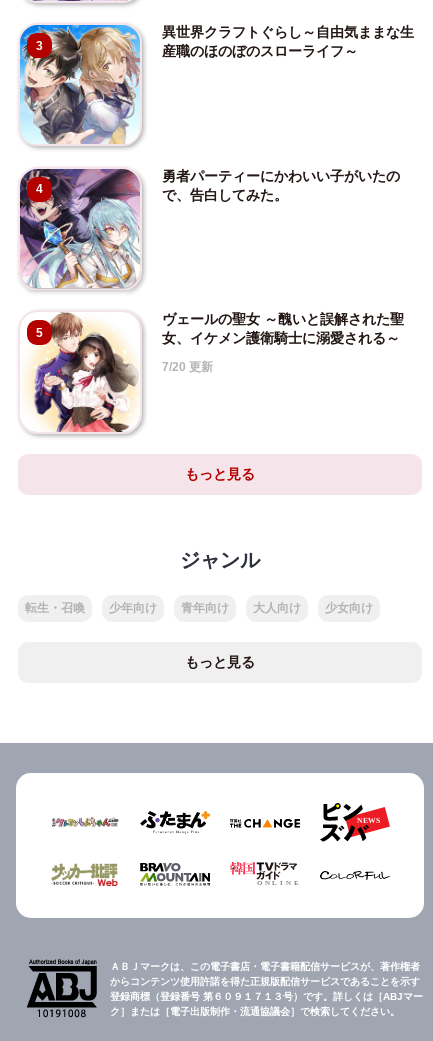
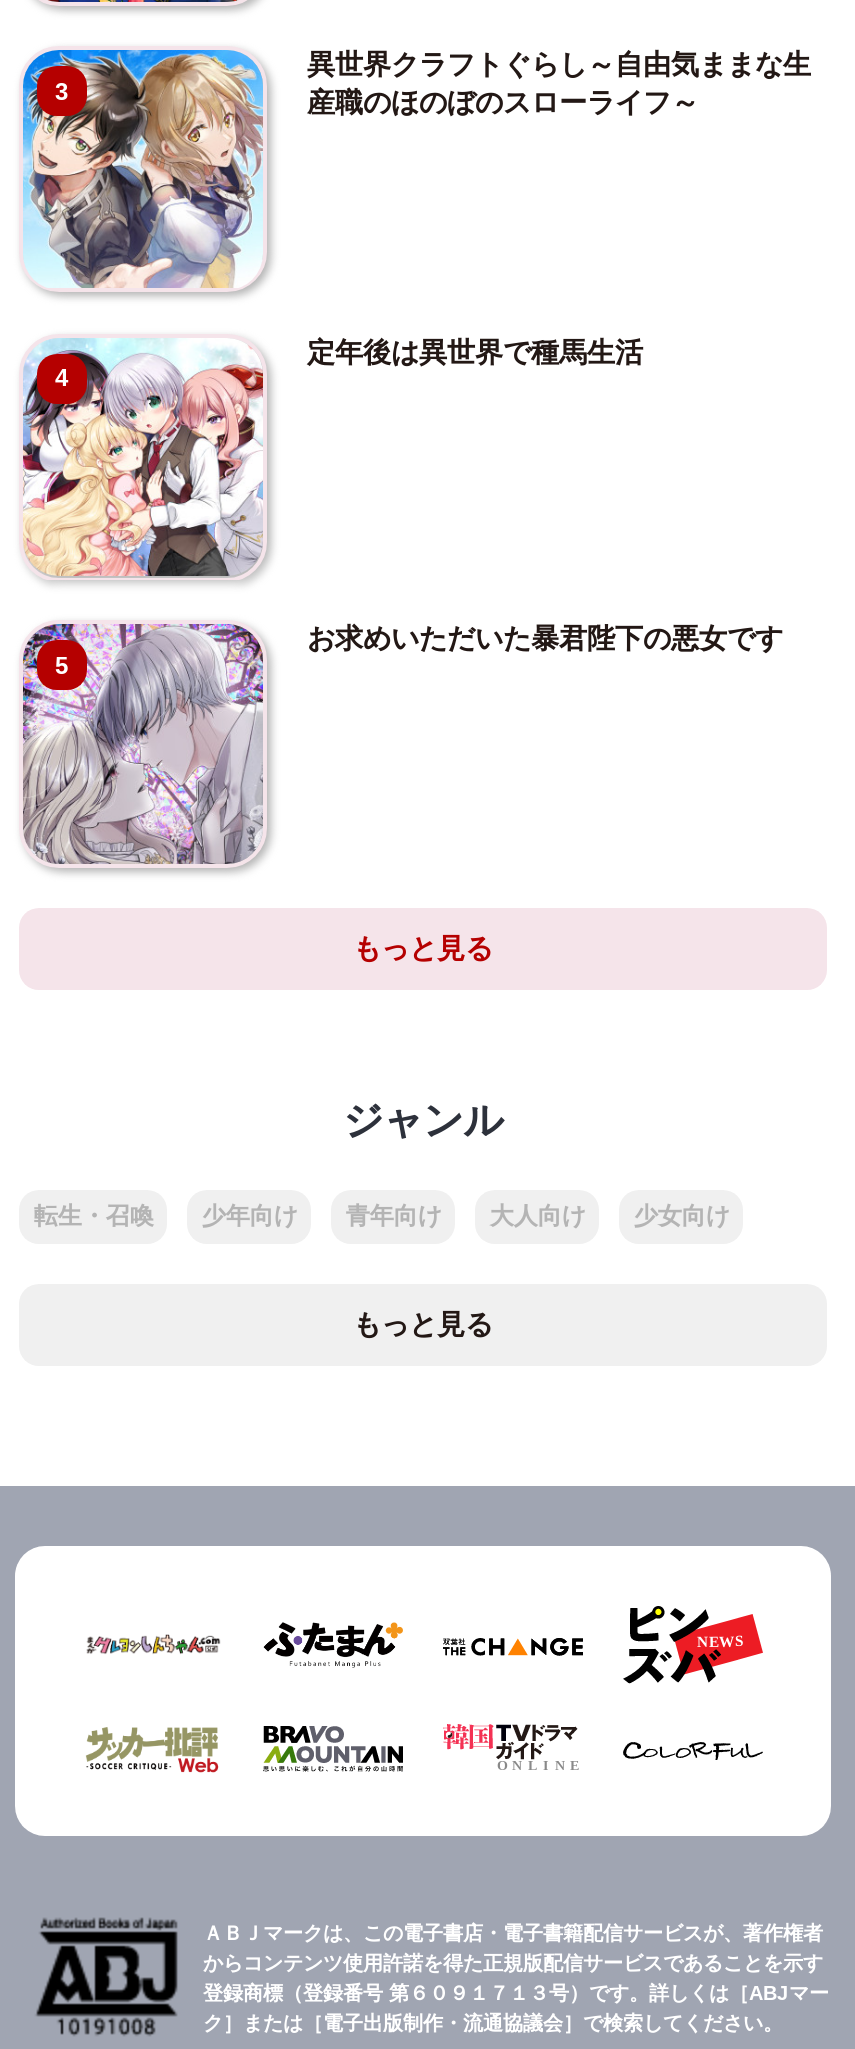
[19,168,400,289] [image] | 勇者パーティーにかわいい子がいたの | で、告白してみた。 -> [21,335,643,578] [image] | 定年後は異世界で種馬生活
[20,311,404,433] [image] | ヴェールの聖女 ～醜いと誤解された聖 | 女、イケメン護衛騎士に溺愛される～ | 7/20 更新 -> [21,622,783,866] [image] | お求めいただいた暴君陛下の悪女です

